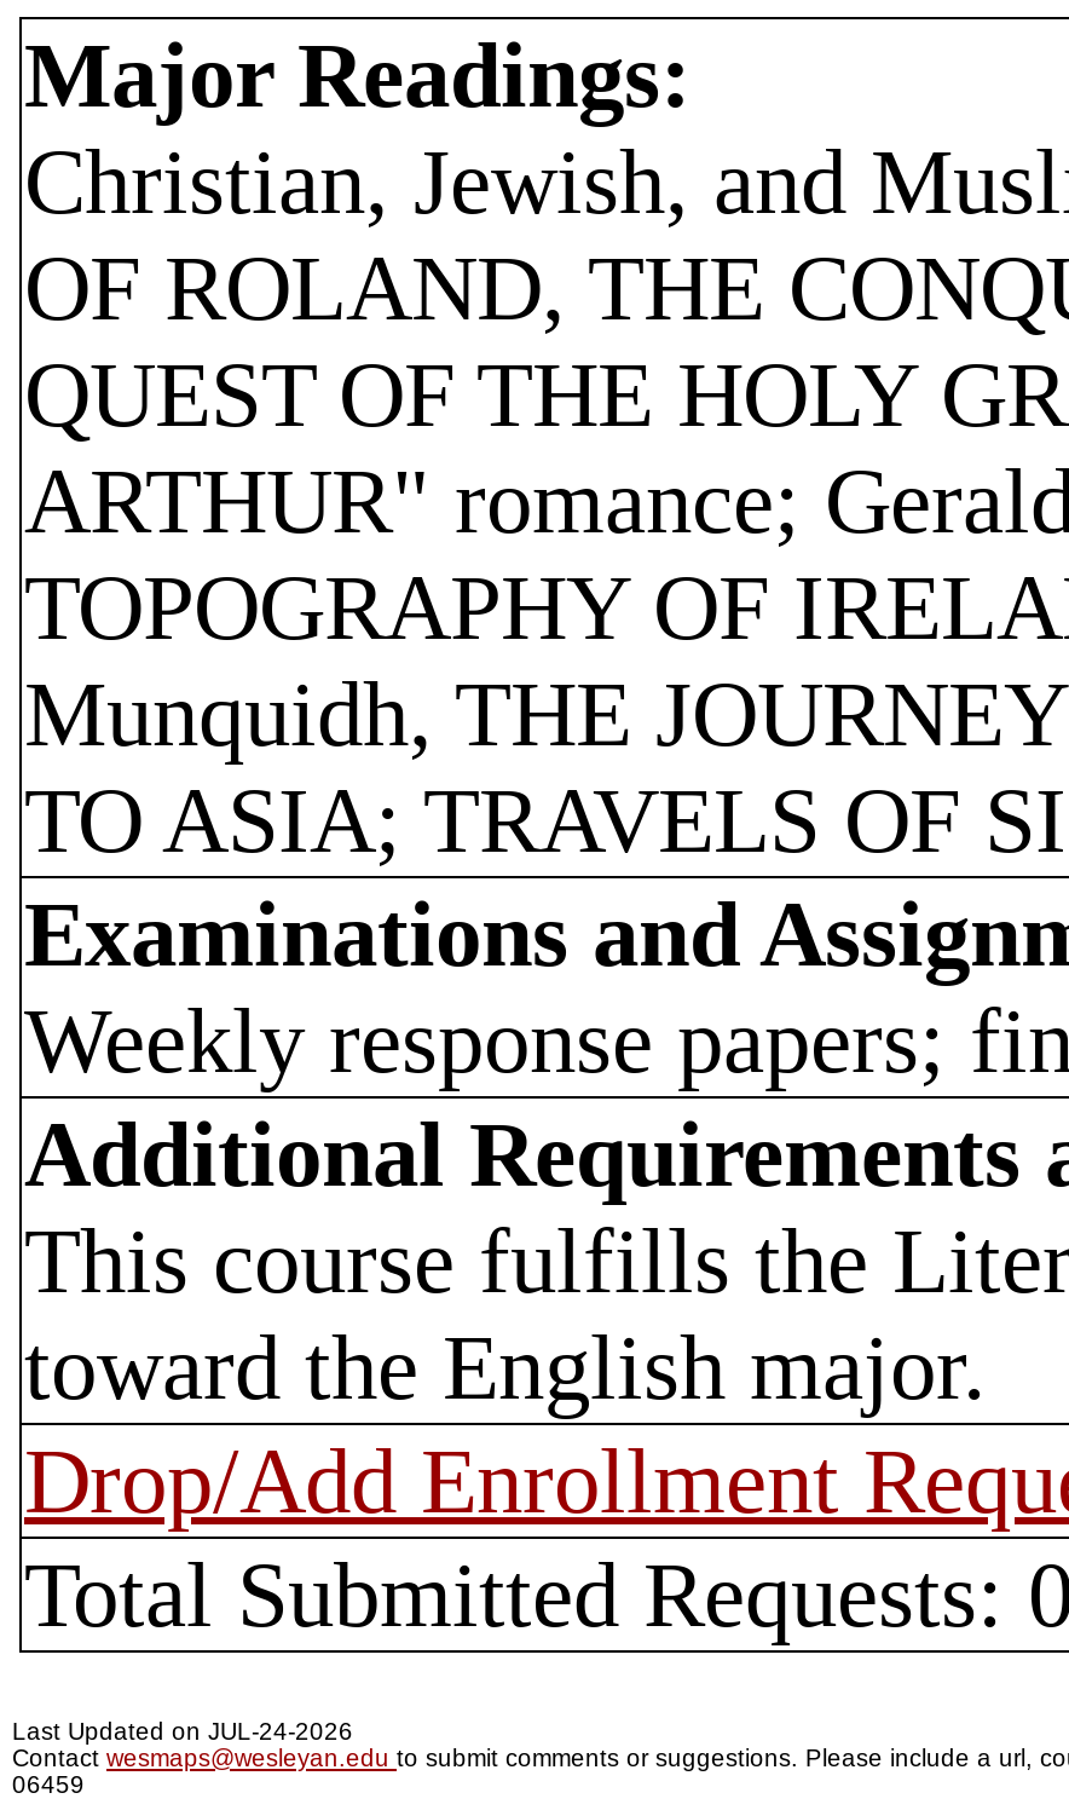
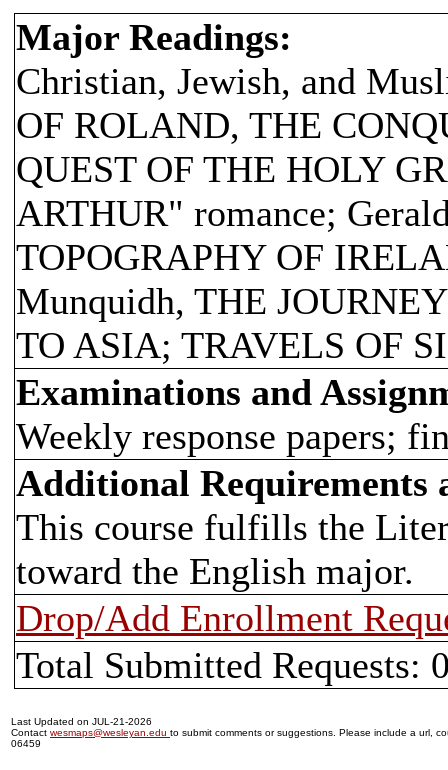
[12,1718,353,1745] Last Updated on JUL-24-2026 -> [11,716,152,727] Last Updated on JUL-21-2026

